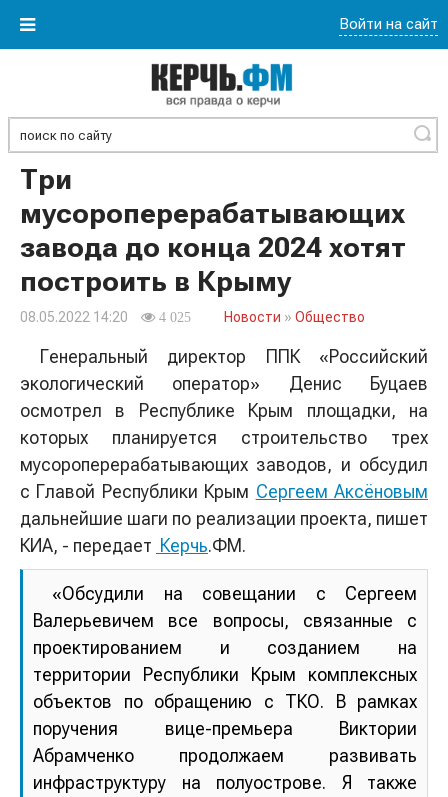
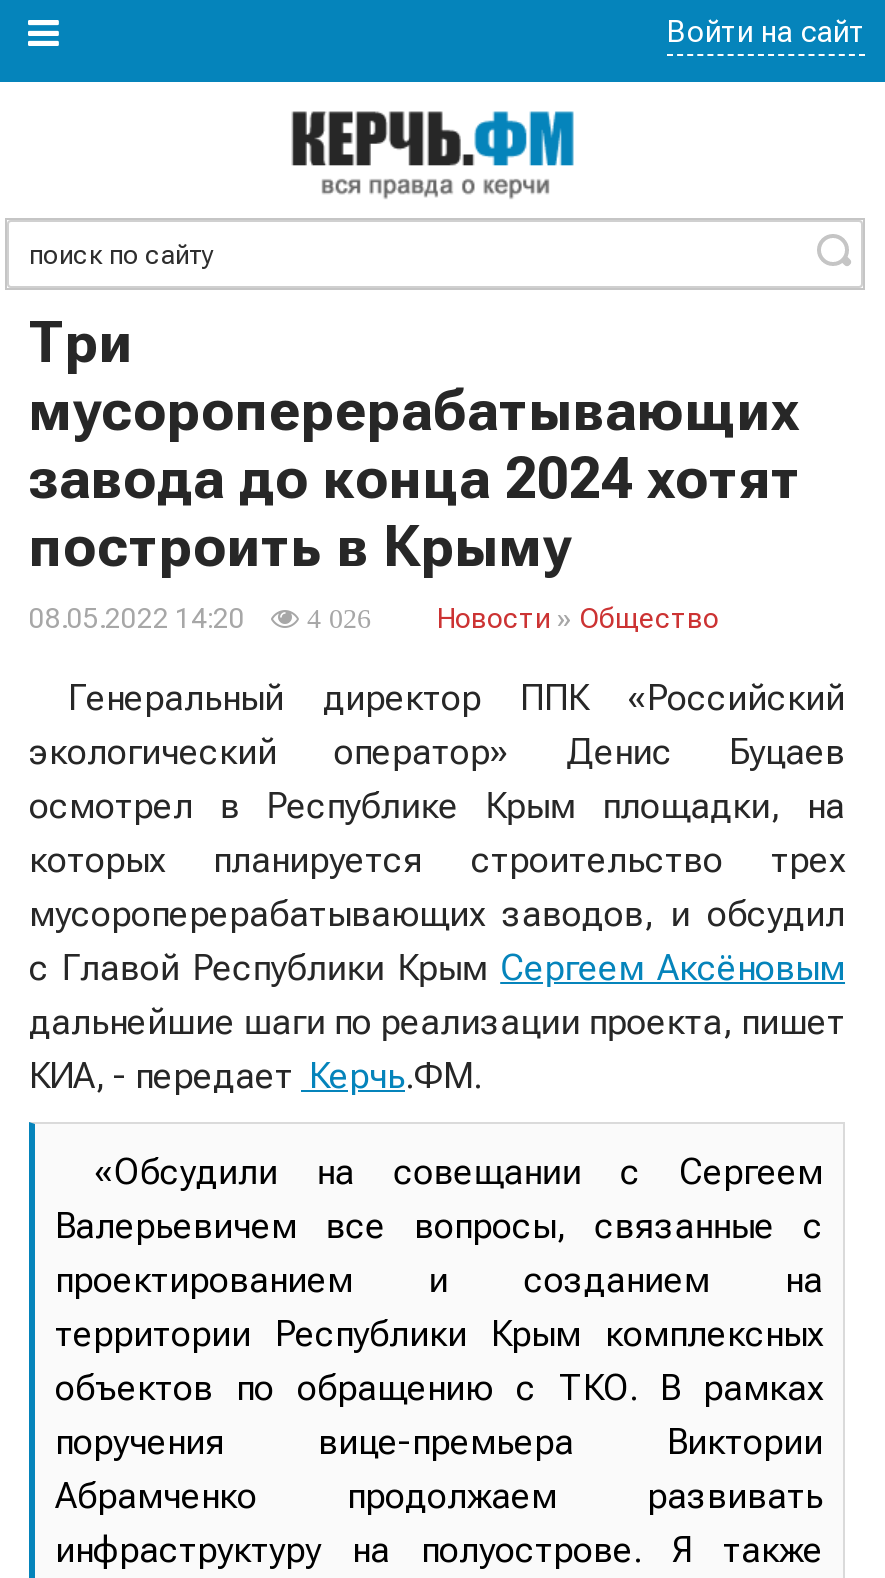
[20,309,191,325] 08.05.2022 14:20 4 025 -> [29,602,371,634] 08.05.2022 14:20 4 026

